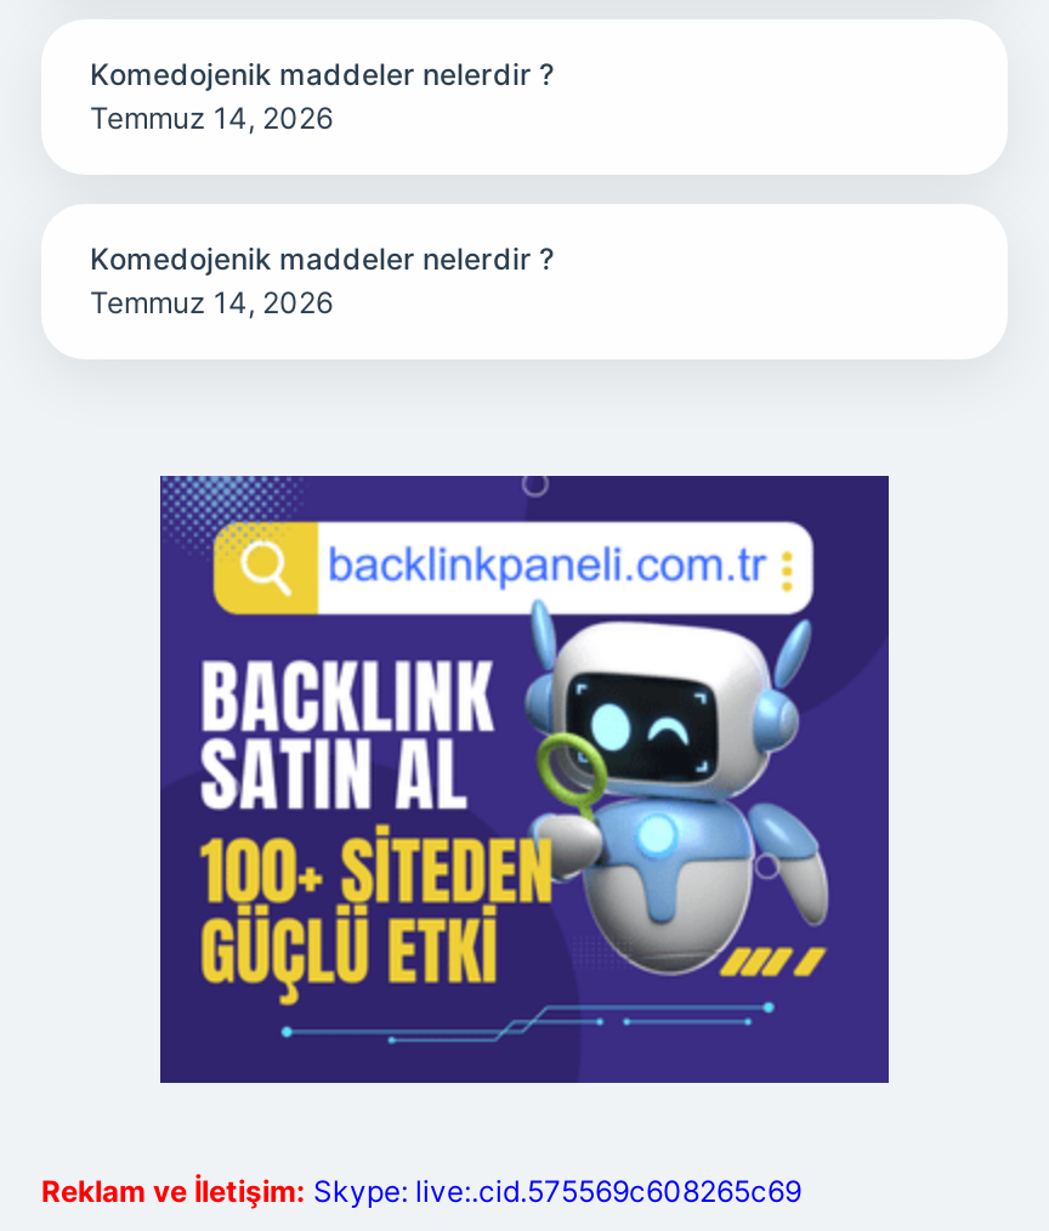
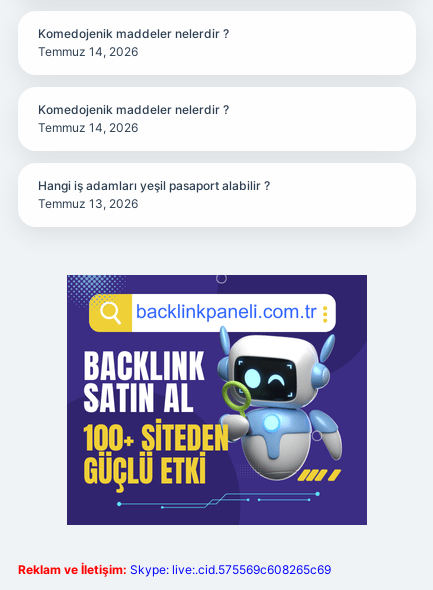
none -> [38,178,270,211] Hangi iş adamları yeşil pasaport alabilir ? | Temmuz 13, 2026

